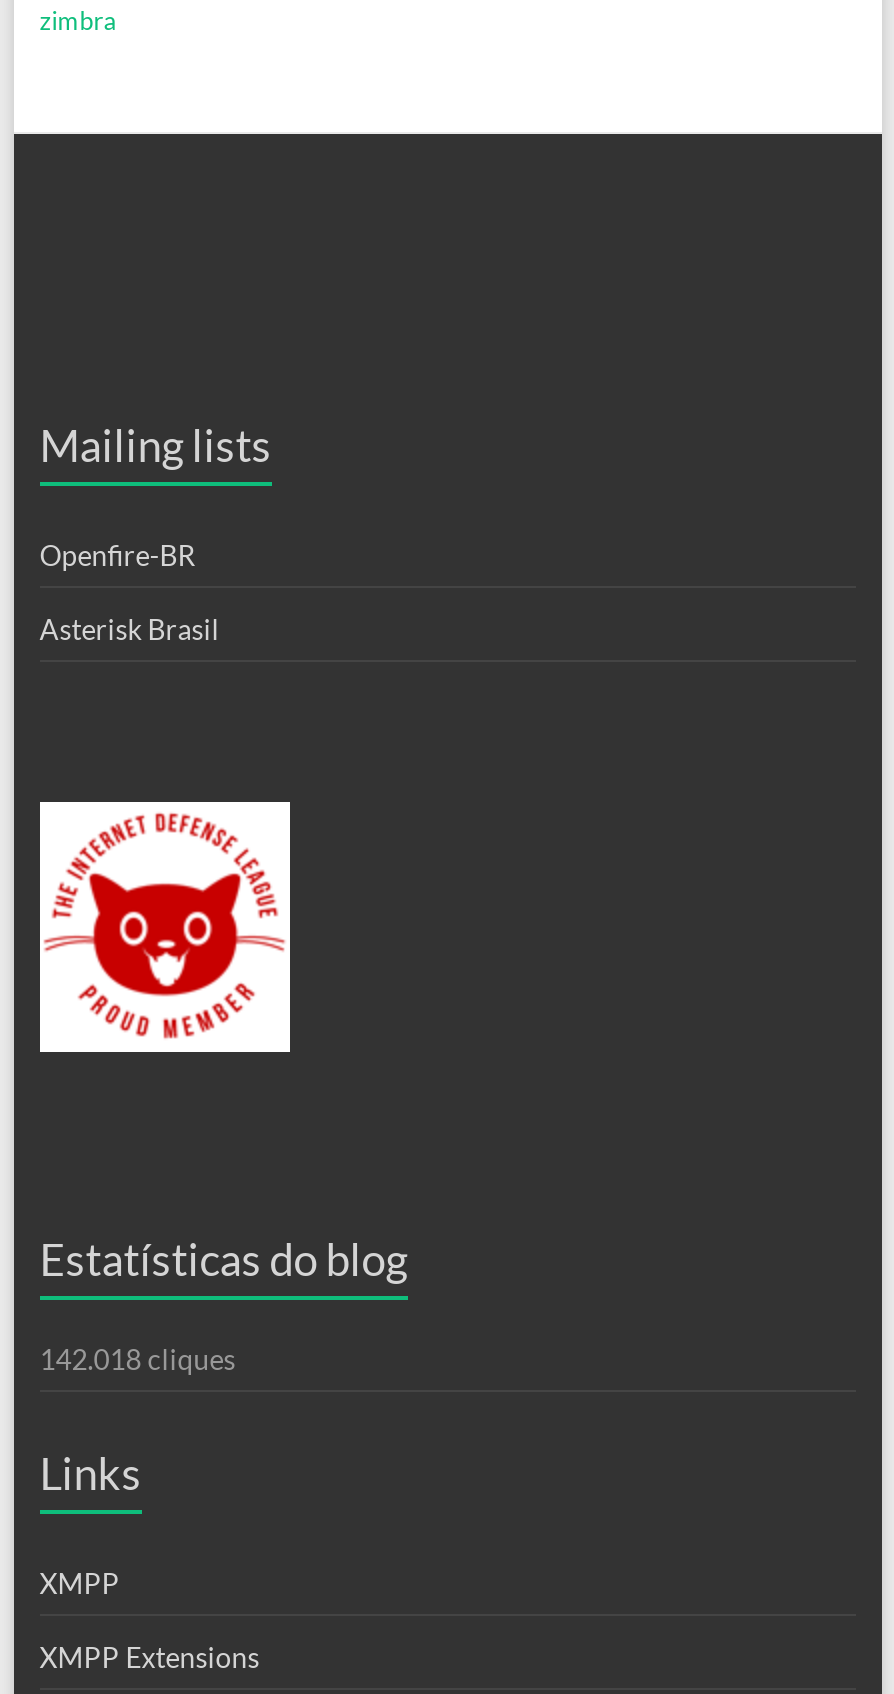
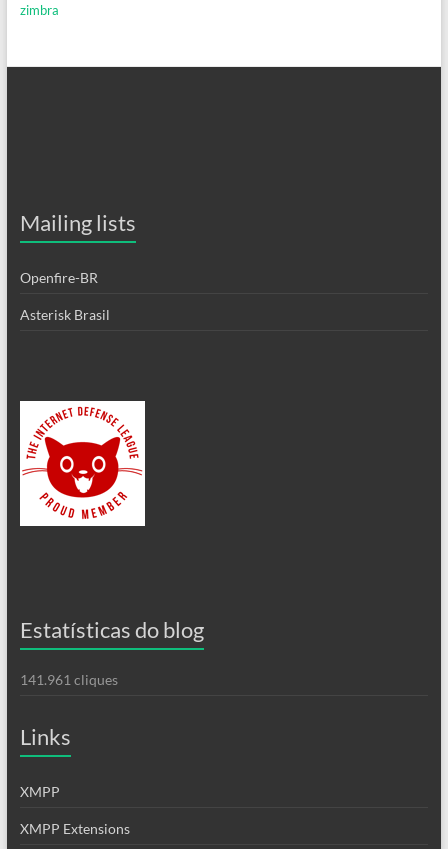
[40,1342,236,1376] 142.018 cliques -> [20,671,118,688] 141.961 cliques

